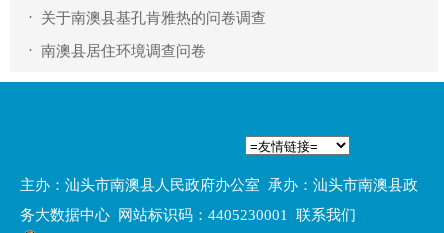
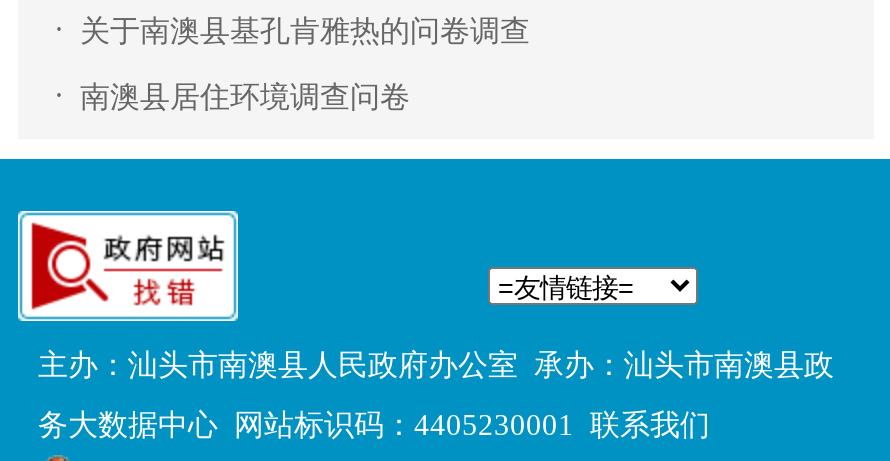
none -> [16,209,240,323] [image]

